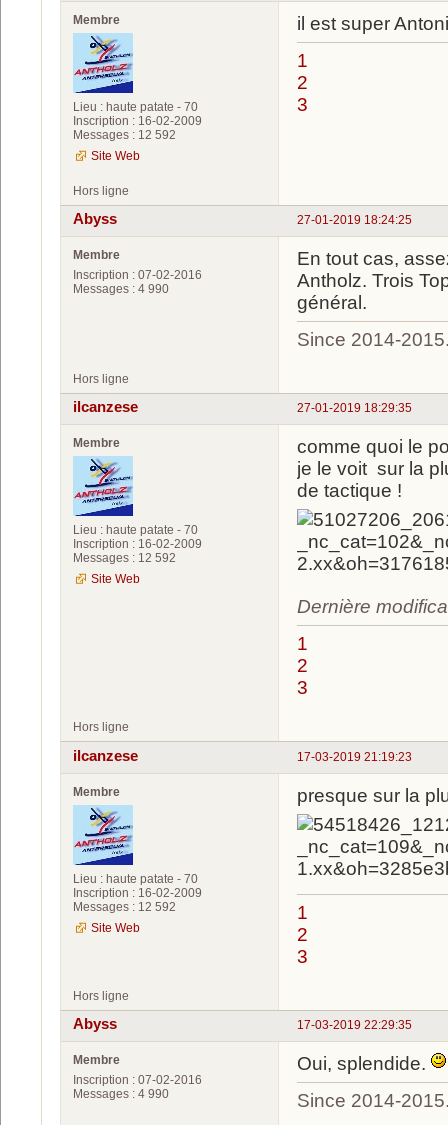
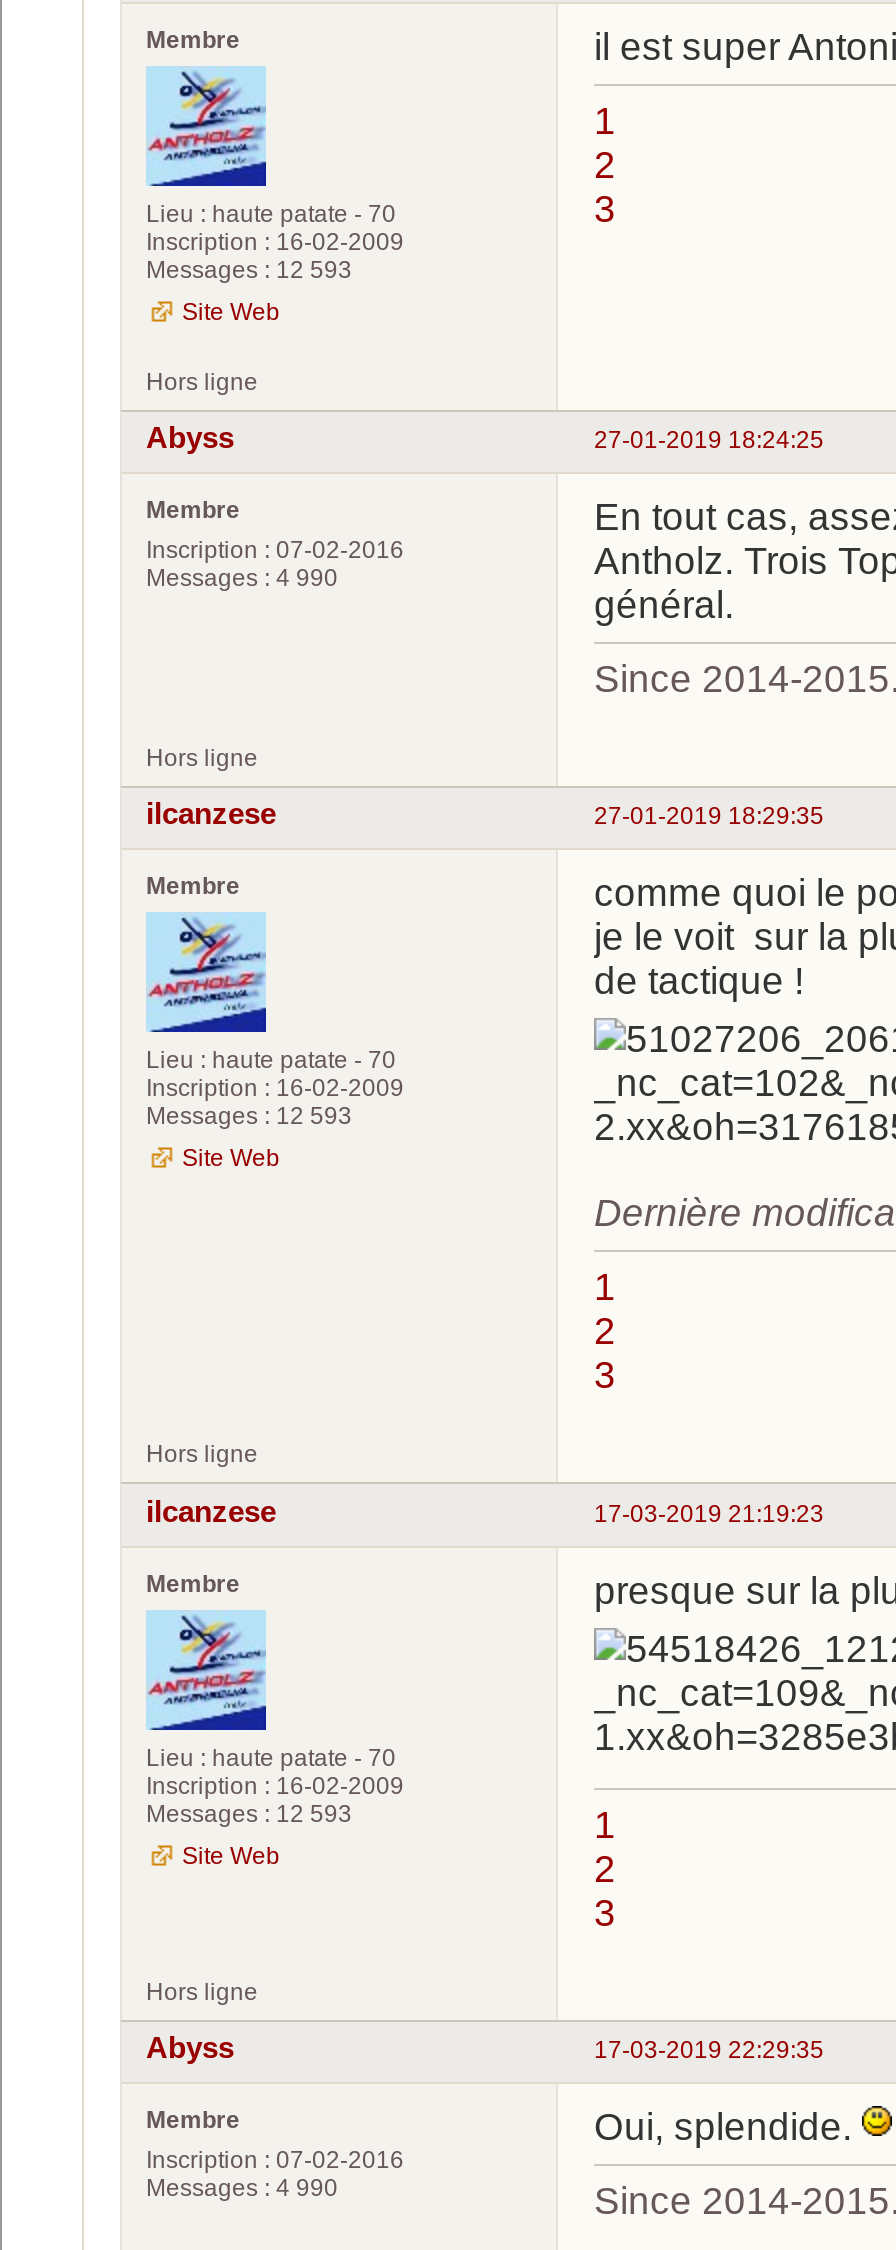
[73,127,176,141] Messages : 12 592 -> [146,255,352,283] Messages : 12 593
[73,551,176,565] Messages : 12 592 -> [146,1103,352,1131] Messages : 12 593
[73,900,176,914] Messages : 12 592 -> [146,1800,352,1828] Messages : 12 593

